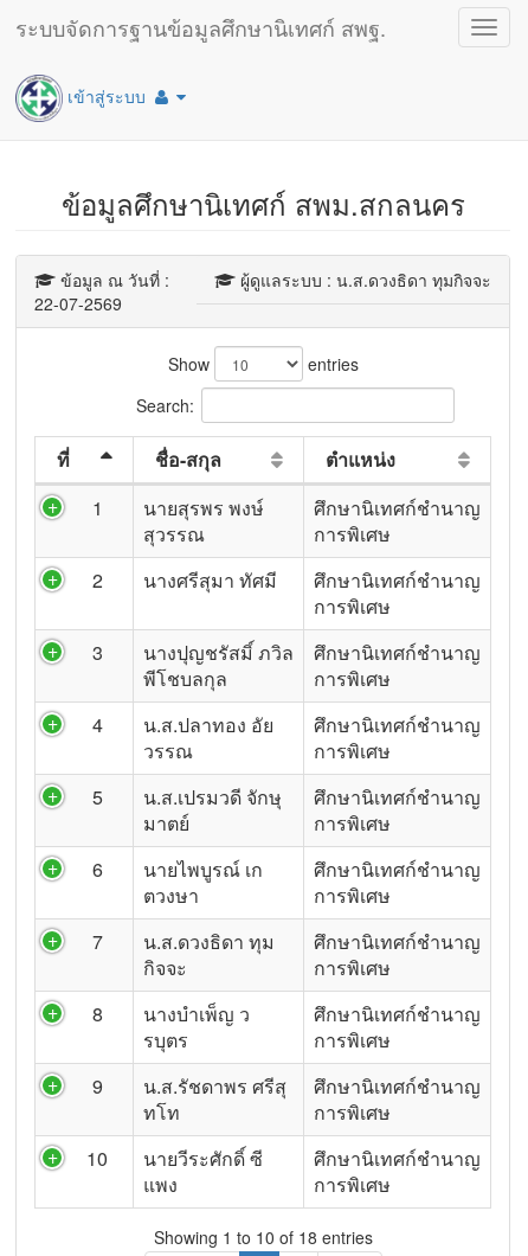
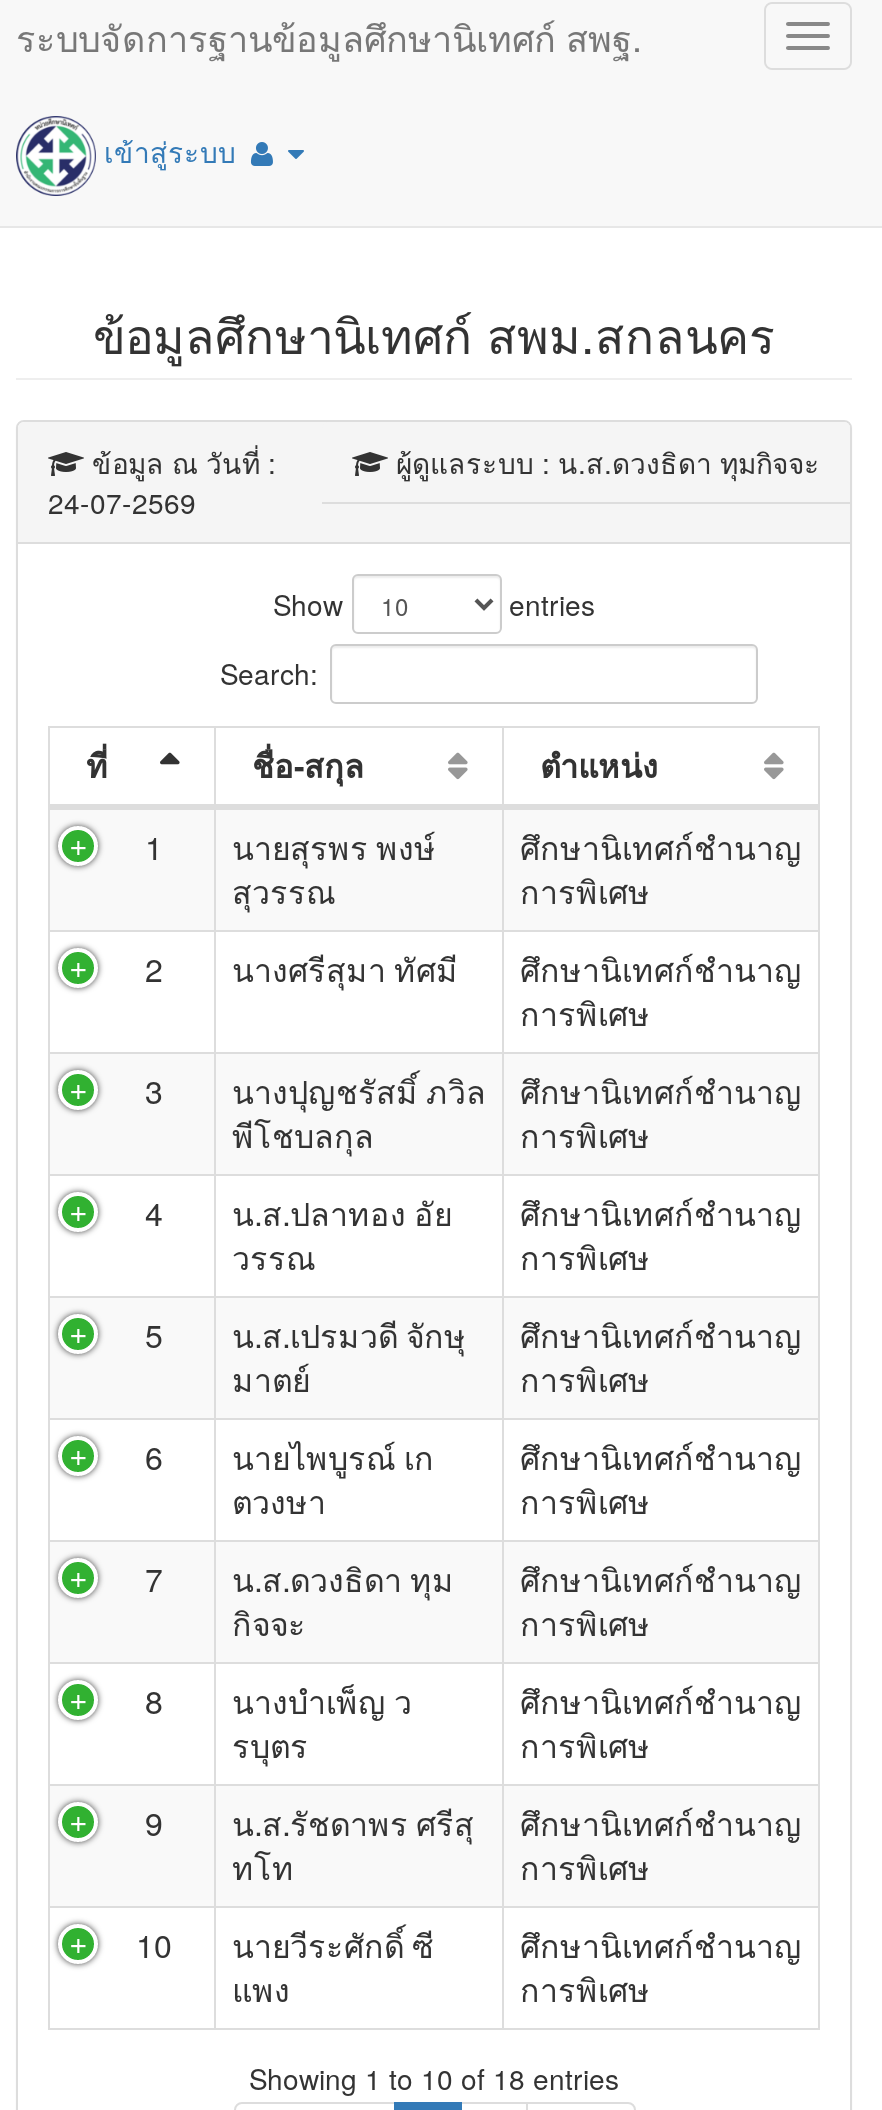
[34,291,122,315] 22-07-2569 -> [48,482,196,522] 24-07-2569

